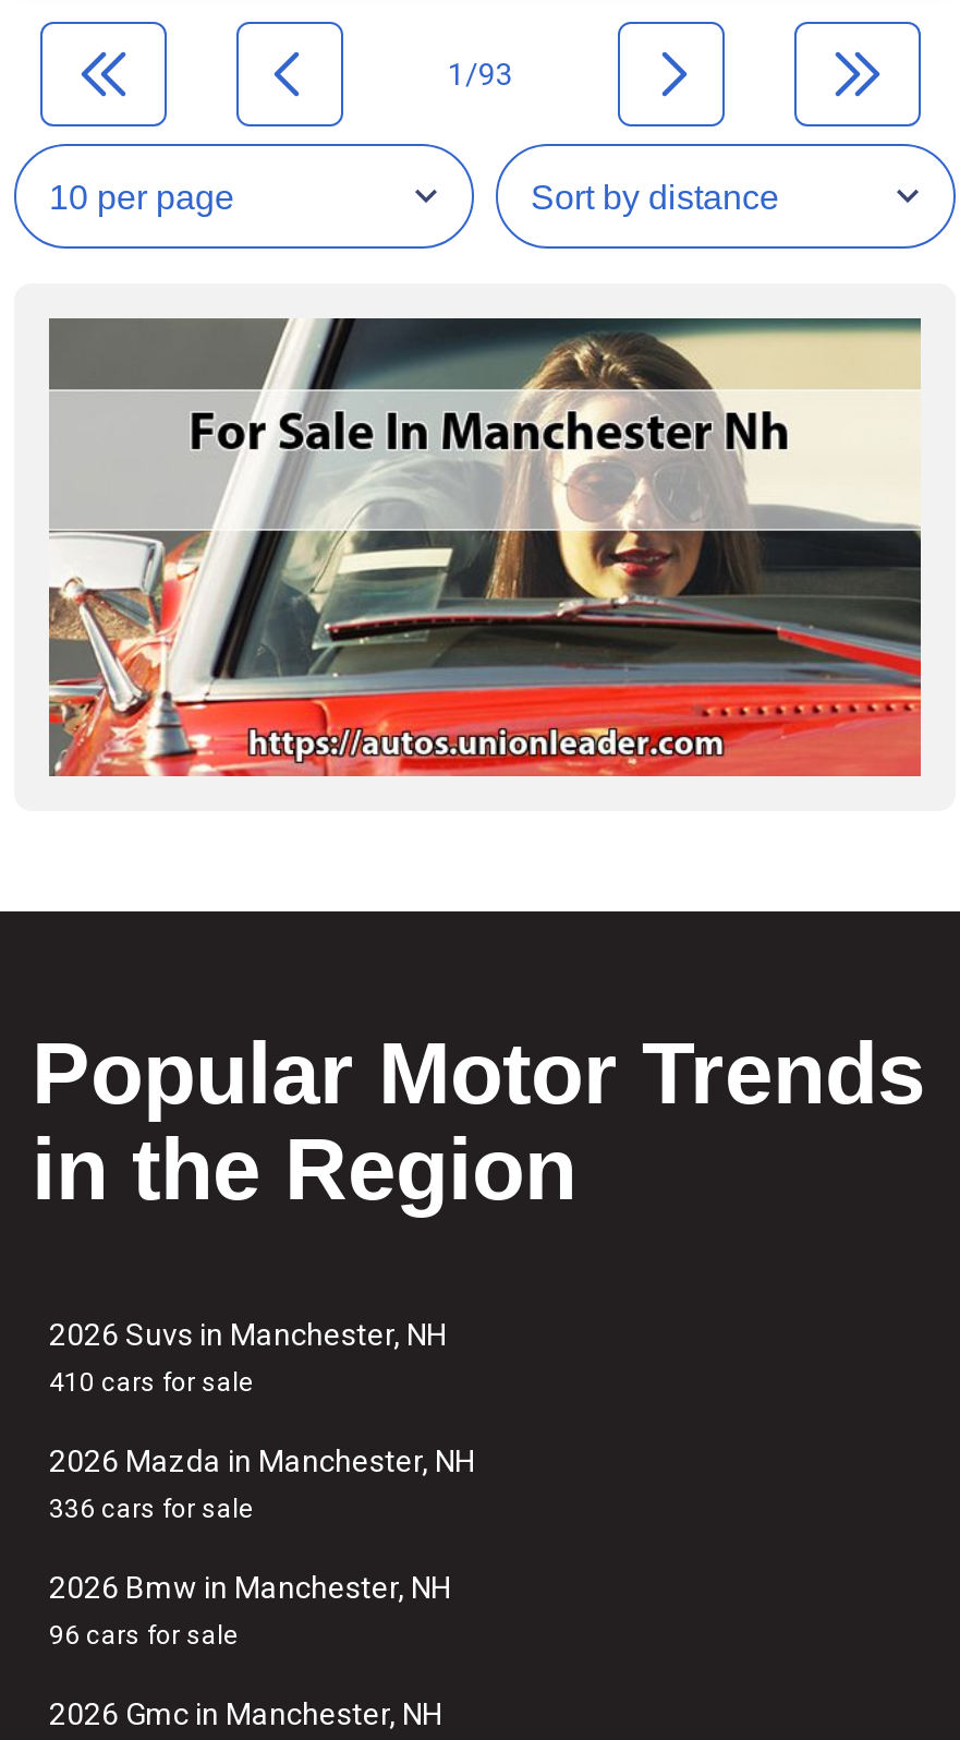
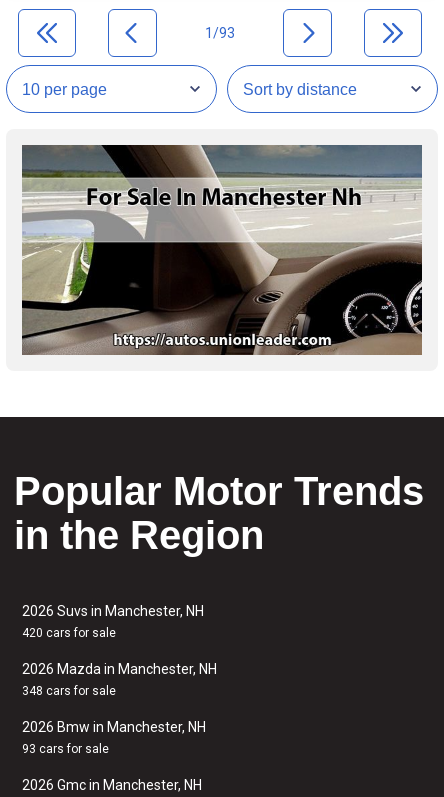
[47,316,923,778] [image] -> [21,144,423,356] [image]
[49,1367,254,1398] 410 cars for sale -> [22,626,116,640] 420 cars for sale
[49,1494,254,1524] 336 cars for sale -> [22,684,116,698] 348 cars for sale
[49,1620,239,1651] 96 cars for sale -> [22,742,109,756] 93 cars for sale

